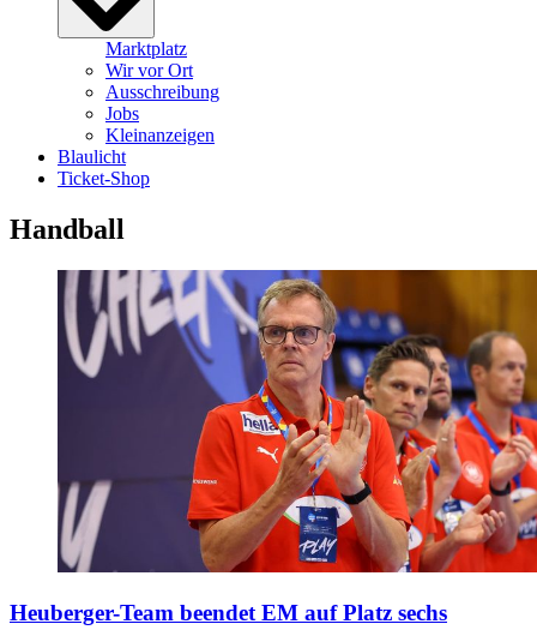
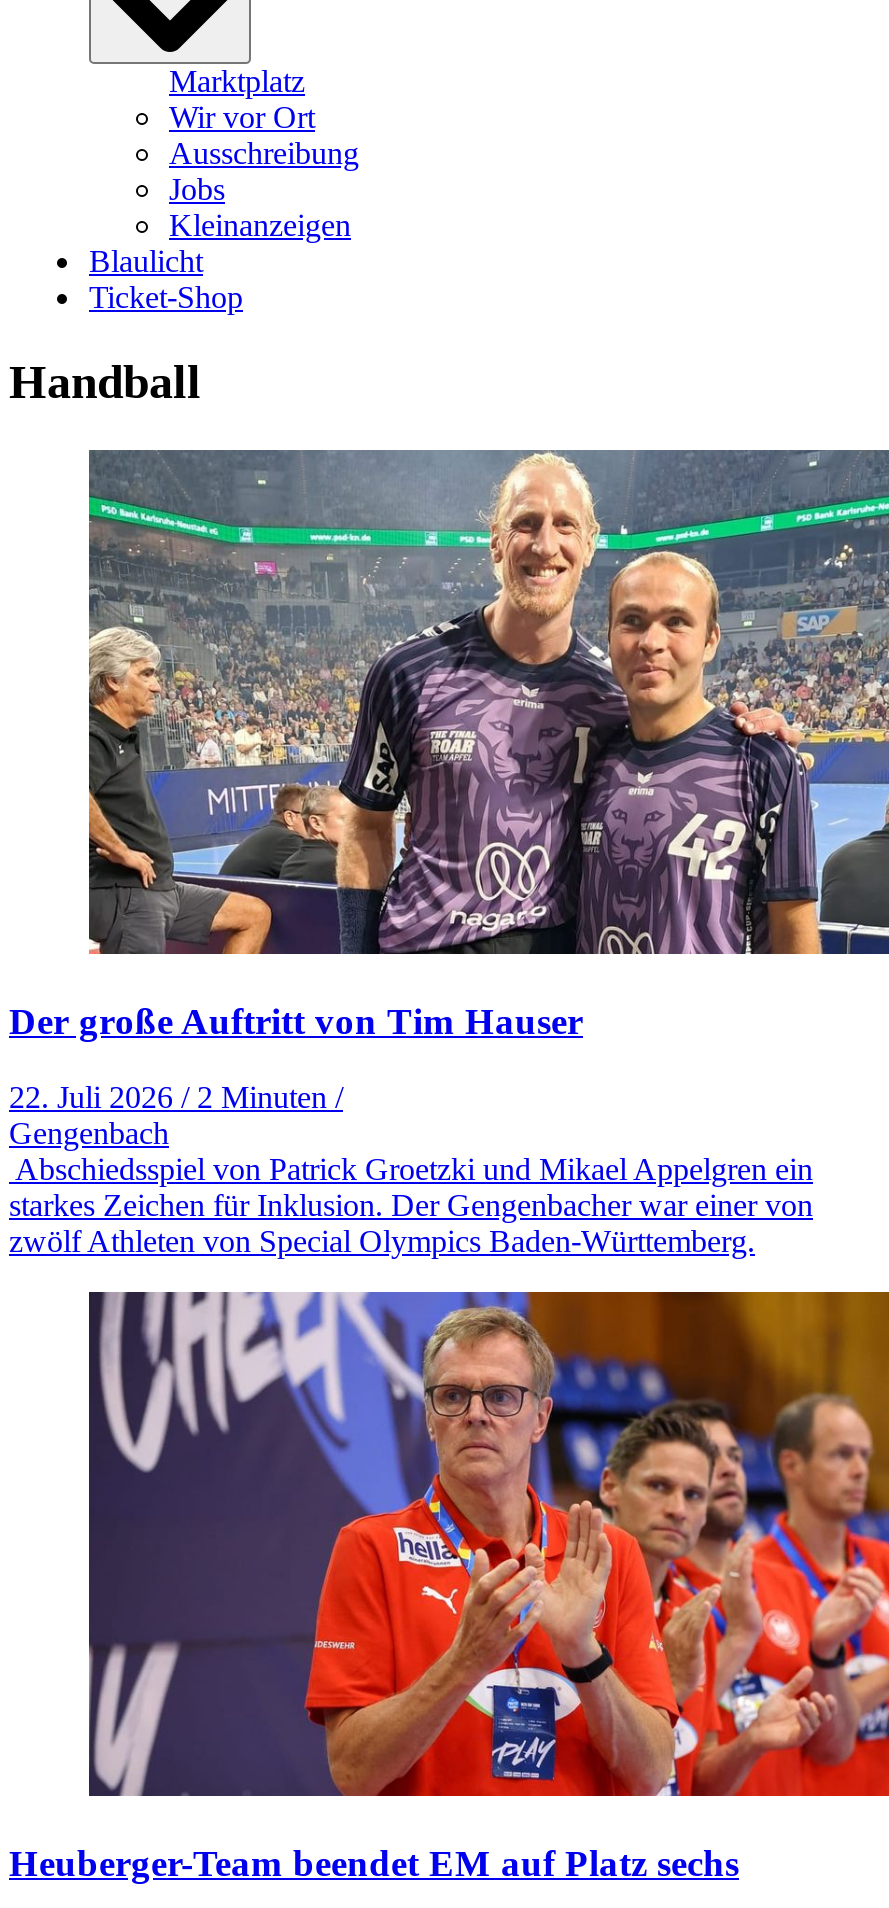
none -> [9,448,883,1259] [image] | Der große Auftritt von Tim Hauser | 22. Juli 2026 / 2 Minuten / | Gengenbach | Abschiedsspiel von Patrick Groetzki und Mikael Appelgren ein | starkes Zeichen für Inklusion. Der Gengenbacher war einer von | zwölf Athleten von Special Olympics Baden-Württemberg.

